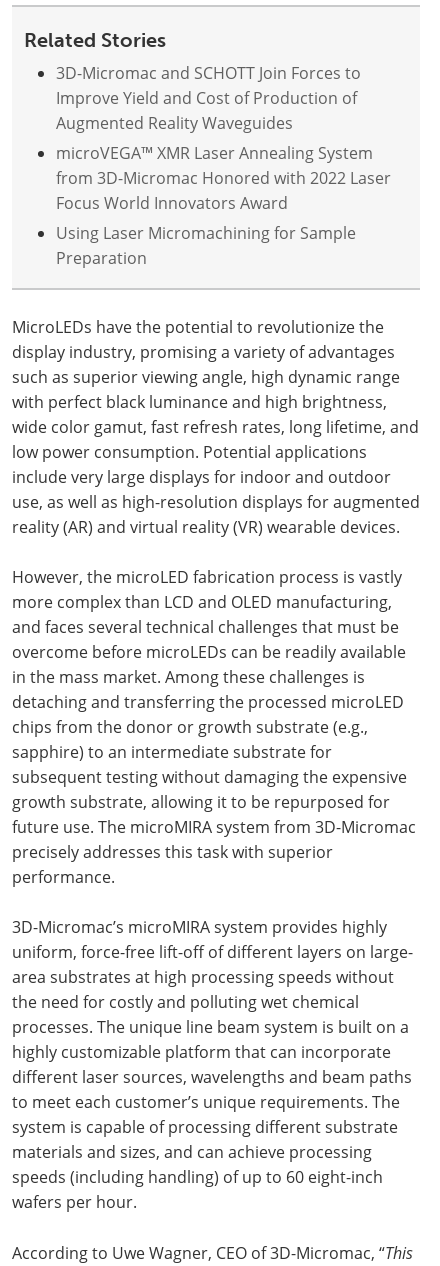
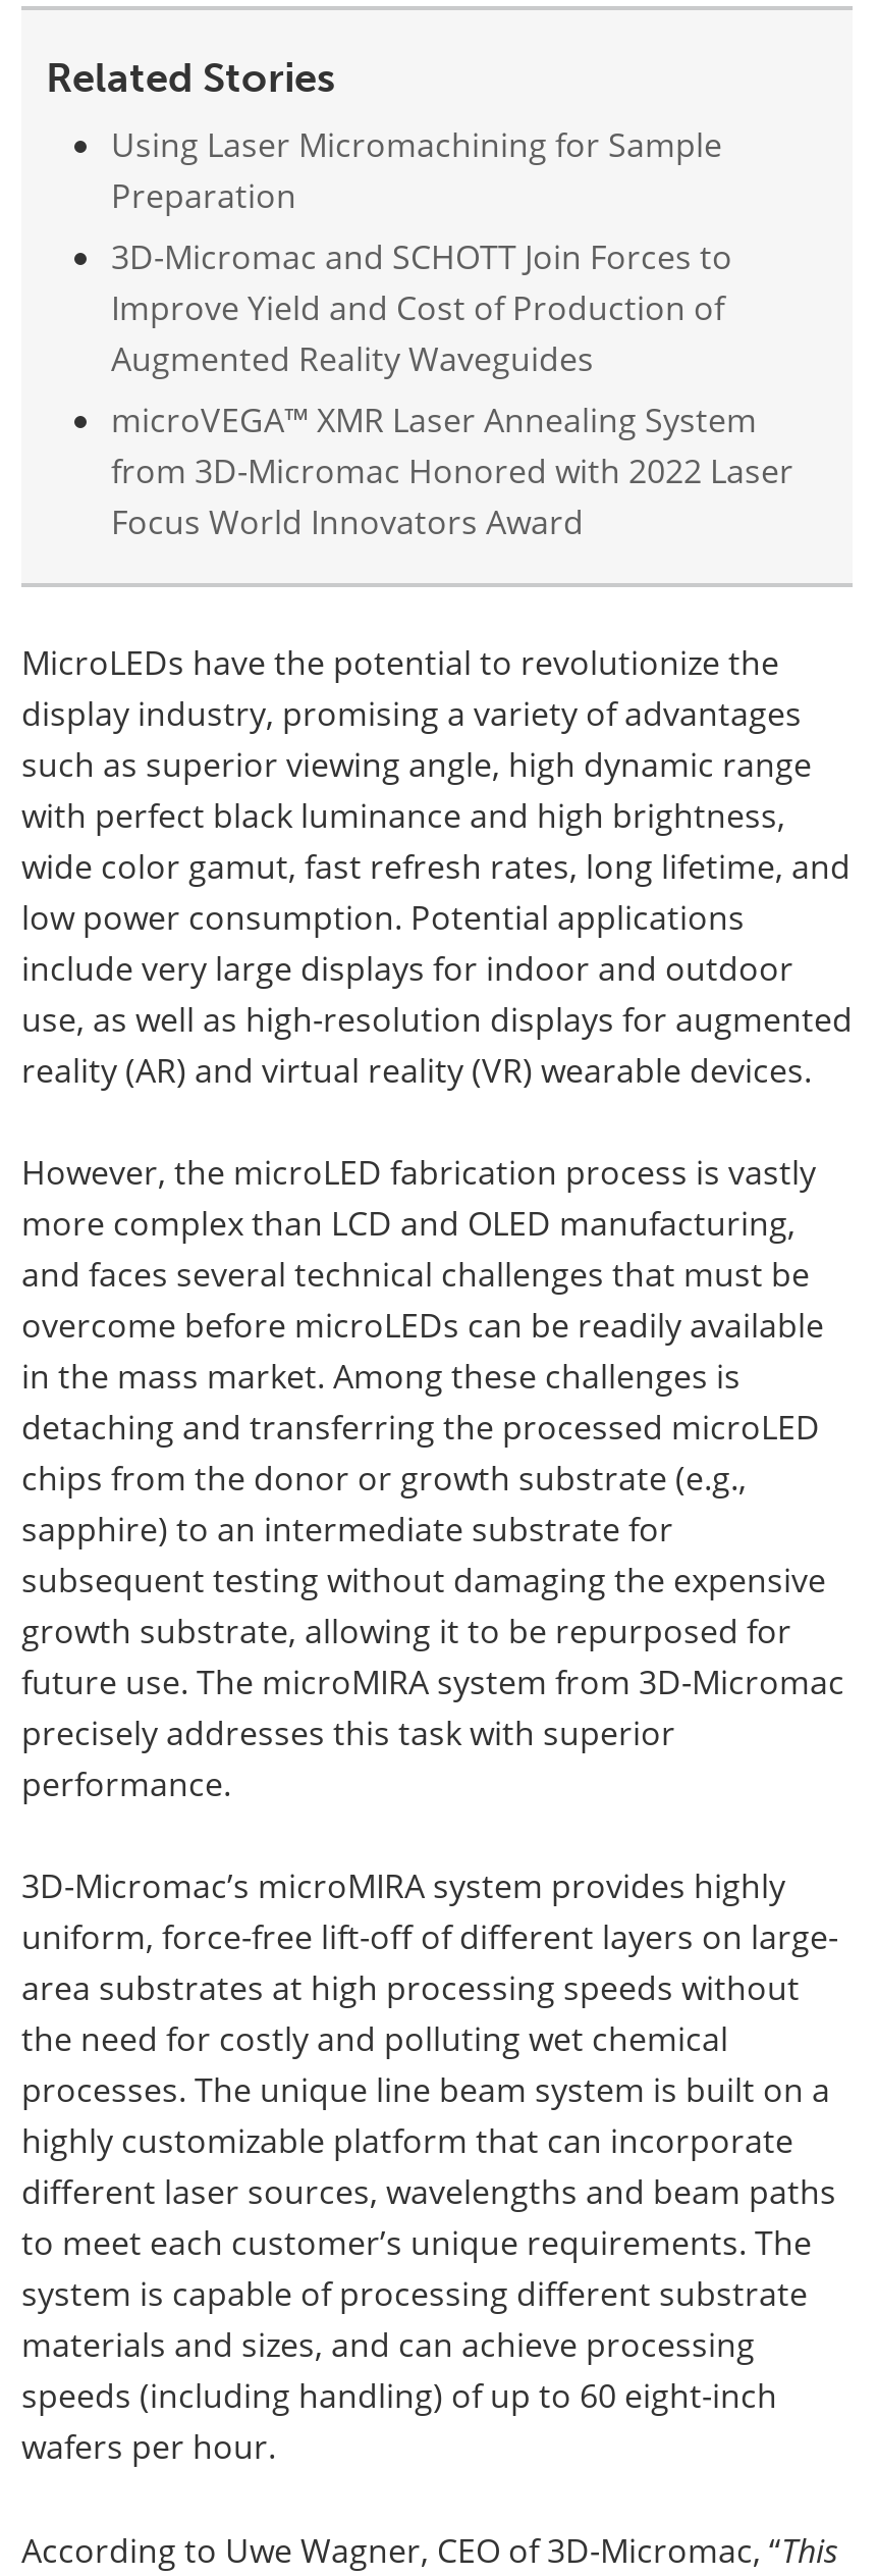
moved [56,62,391,214] -> [111,233,793,543]: 3D-Micromac and SCHOTT Join Forces to | Improve Yield and Cost of Production of | Augmented Reality Waveguides | microVEGA™ XMR Laser Annealing System | from 3D-Micromac Honored with 2022 Laser | Focus World Innovators Award
moved [56,222,356,269] -> [111,121,722,217]: Using Laser Micromachining for Sample | Preparation

